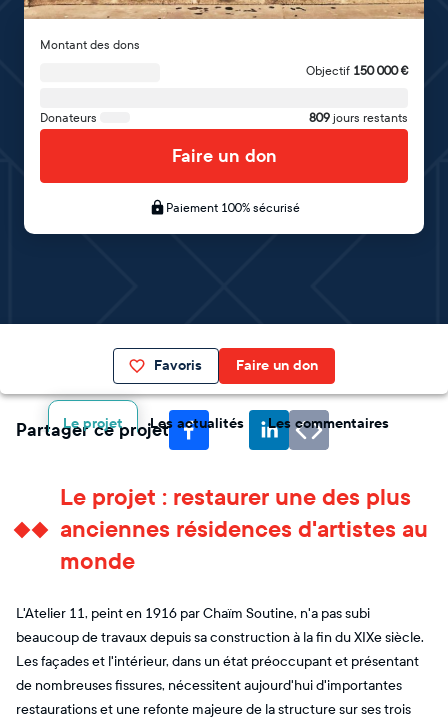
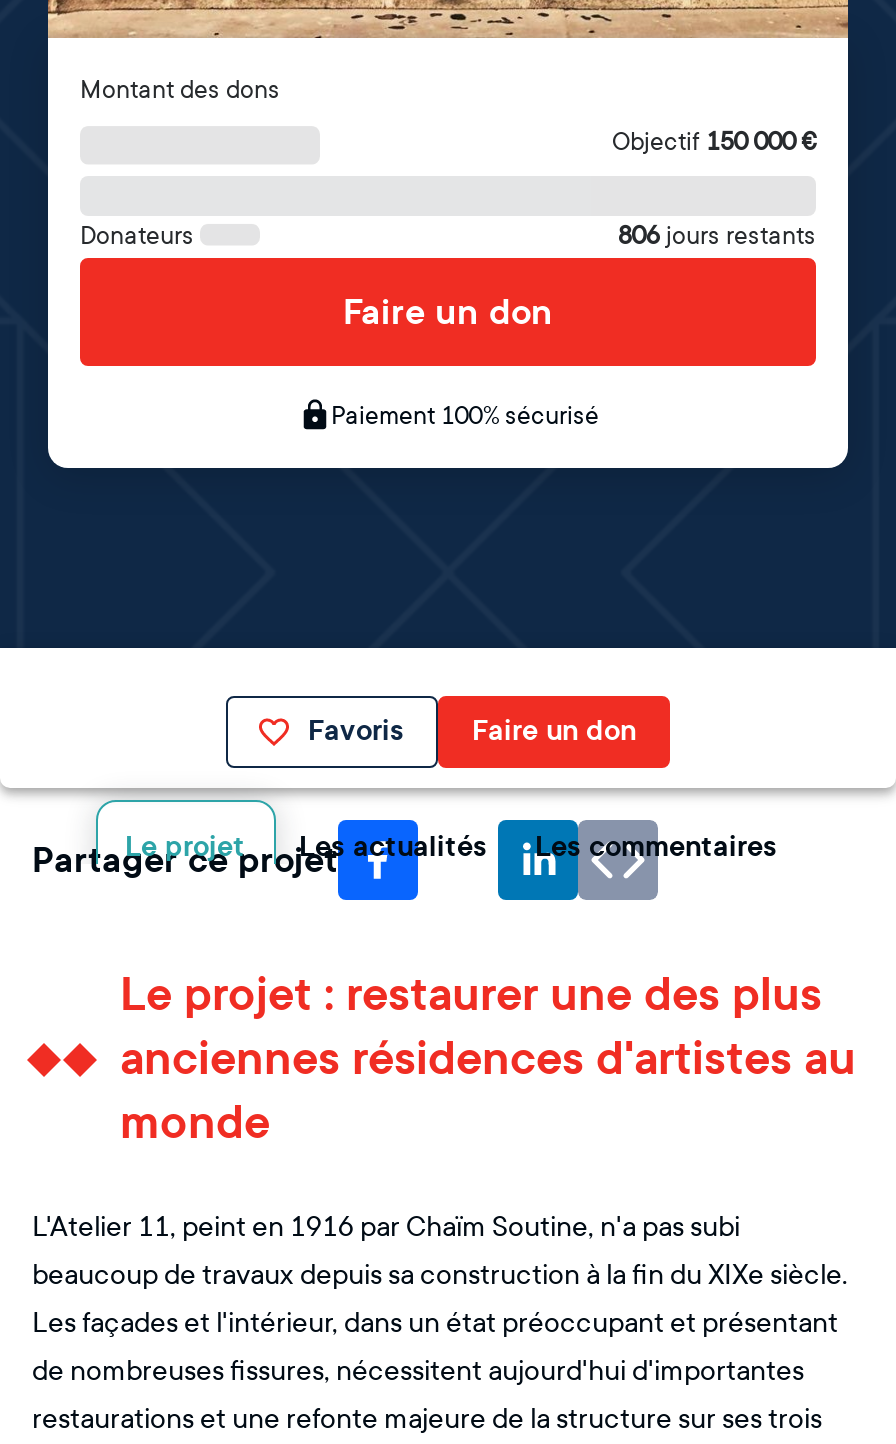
[309,111,408,125] 809 jours restants -> [618,222,816,250] 806 jours restants

